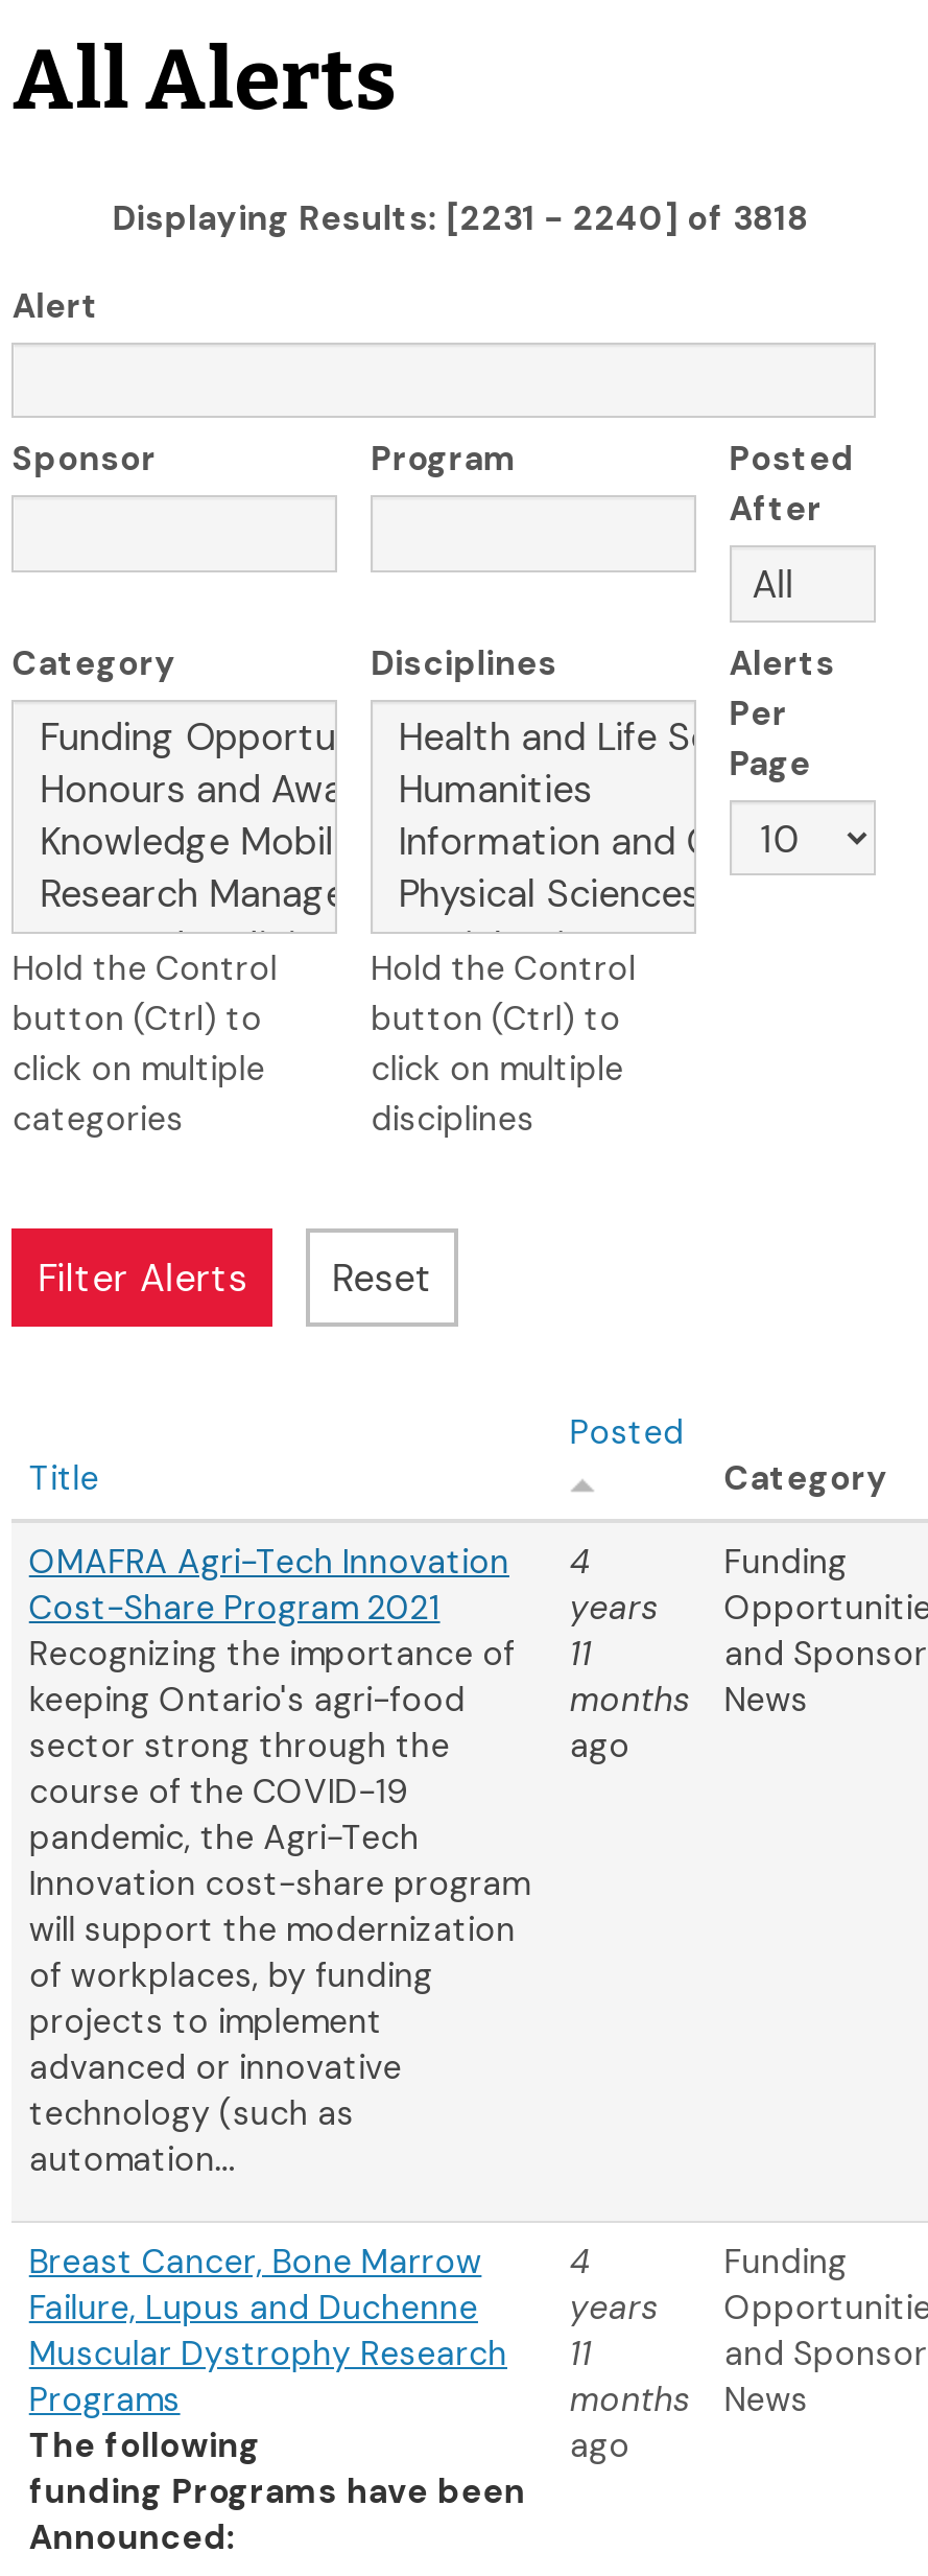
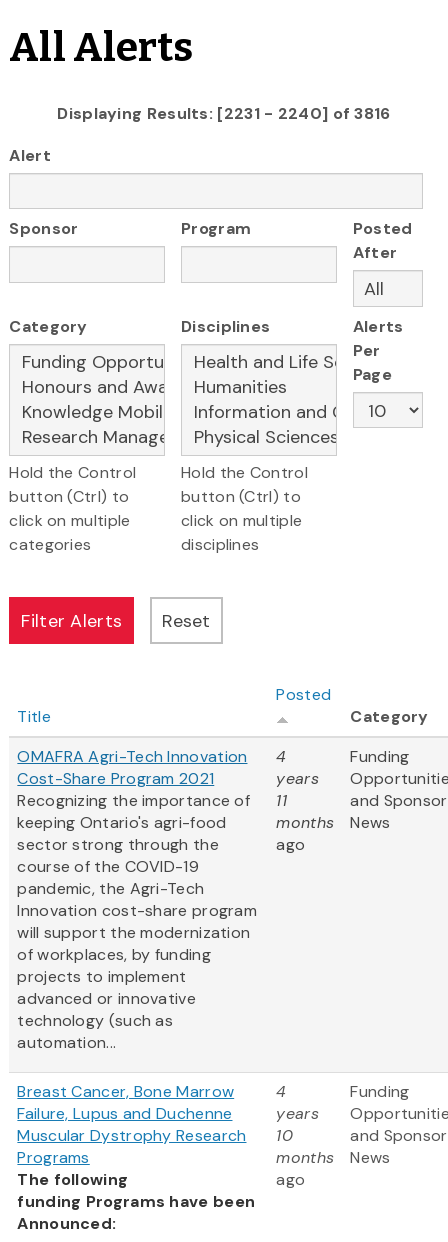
[112,196,808,240] Displaying Results: [2231 - 2240] of 3818 -> [57,103,391,124] Displaying Results: [2231 - 2240] of 3816
[29,2332,592,2376] Muscular Dystrophy Research 11 -> [17,1125,293,1146] Muscular Dystrophy Research 10

